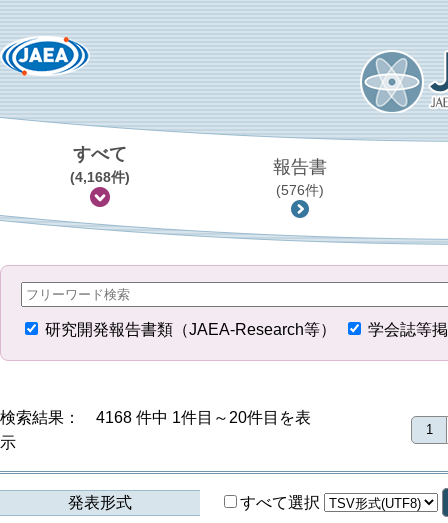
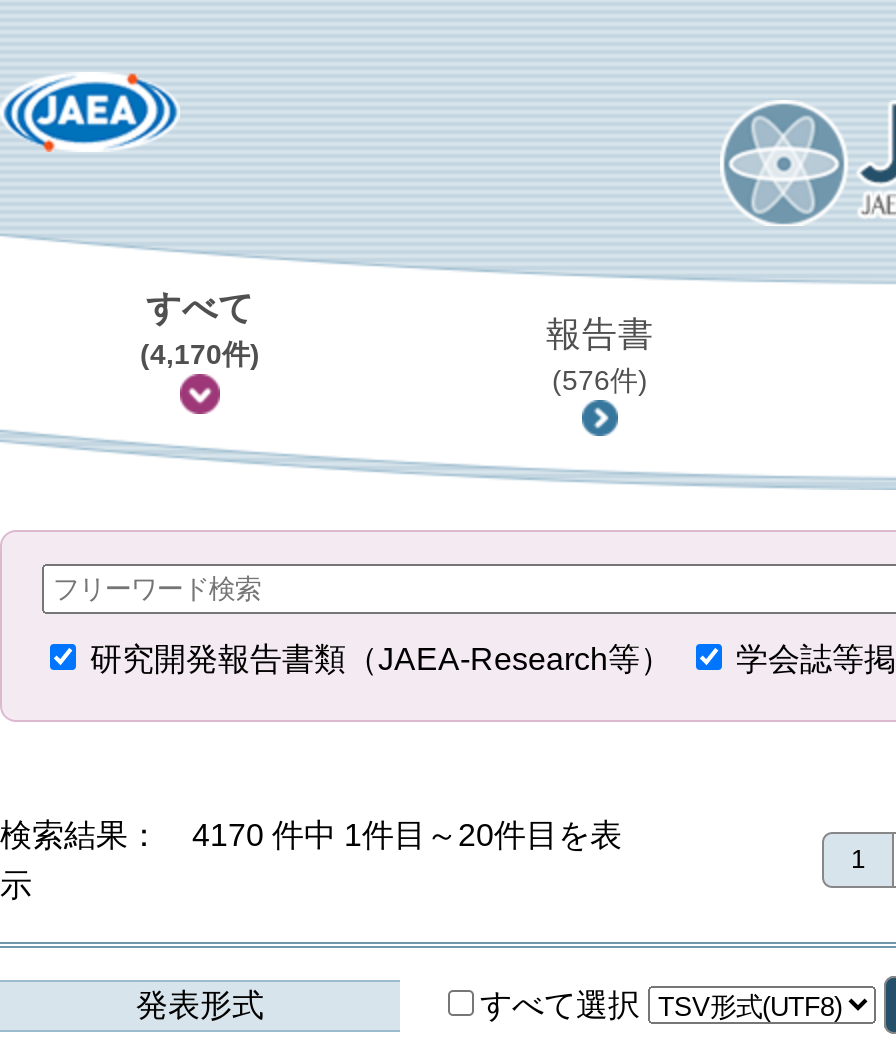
[70,169,130,185] (4,168件) -> [140,338,260,370] (4,170件)
[0,409,311,426] 検索結果： 4168 件中 1件目～20件目を表 -> [0,818,622,852] 検索結果： 4170 件中 1件目～20件目を表

